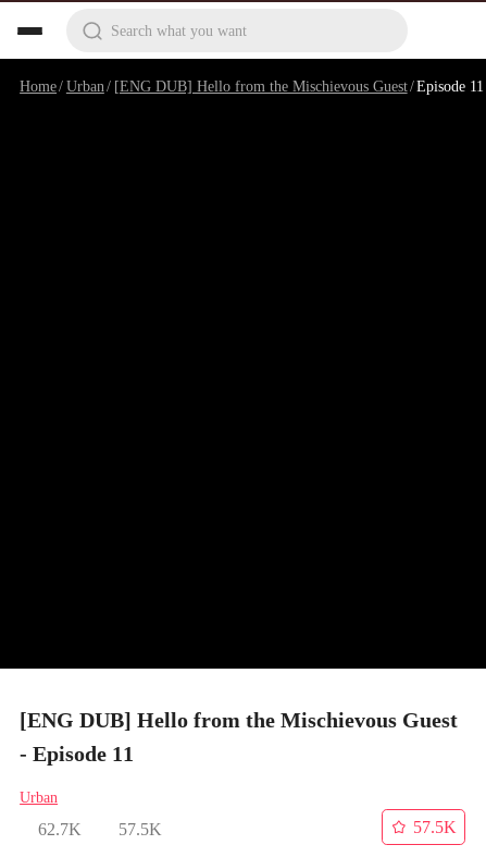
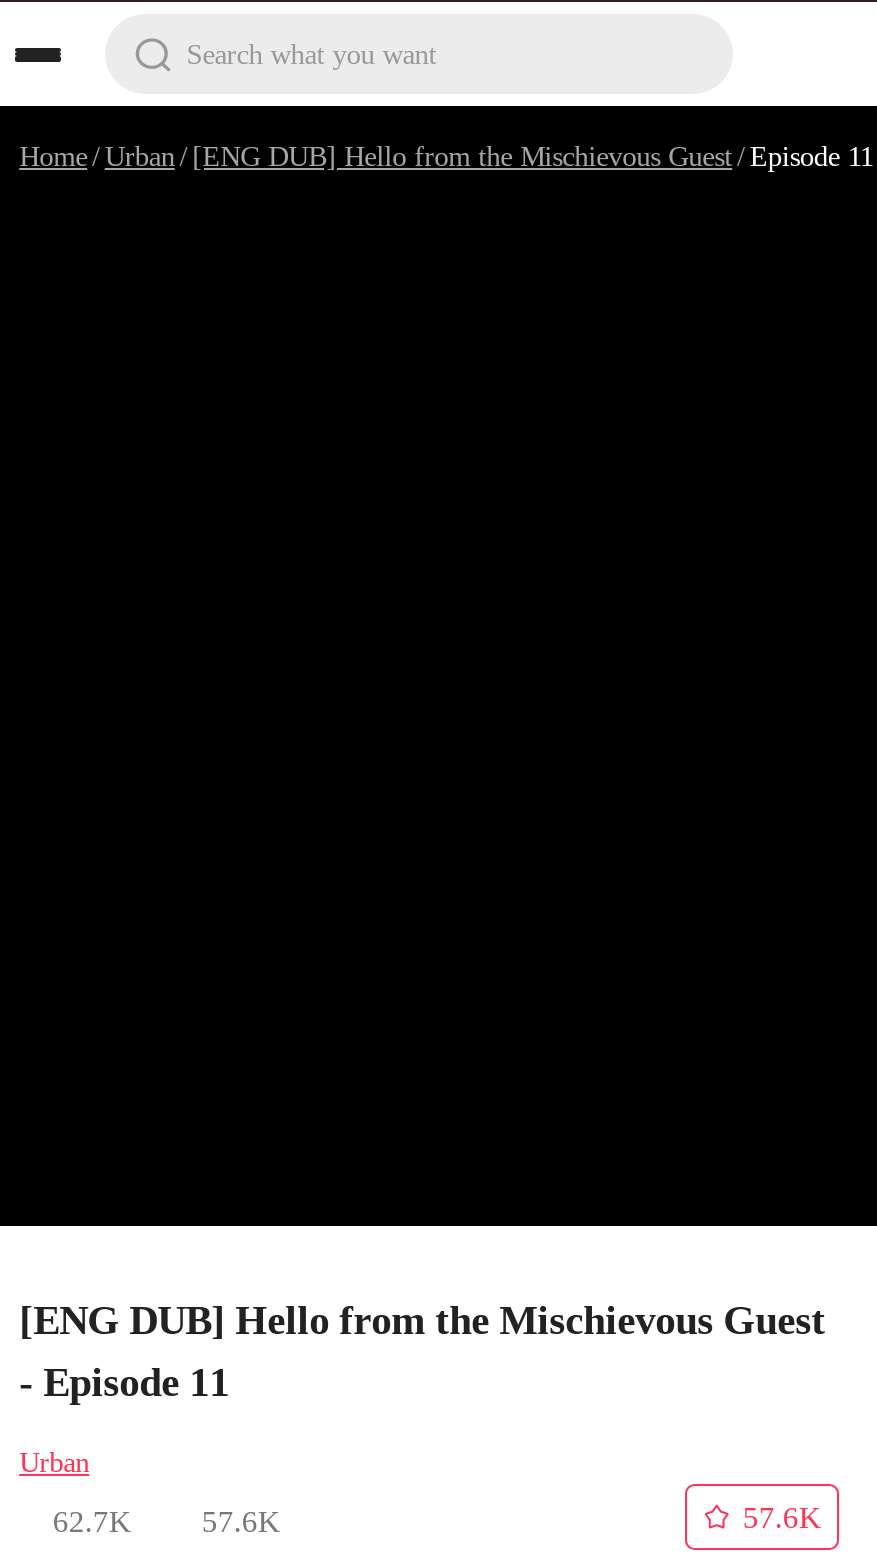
[119,818,456,839] 57.5K | 57.5K -> [202,1500,823,1539] 57.6K | 57.6K

